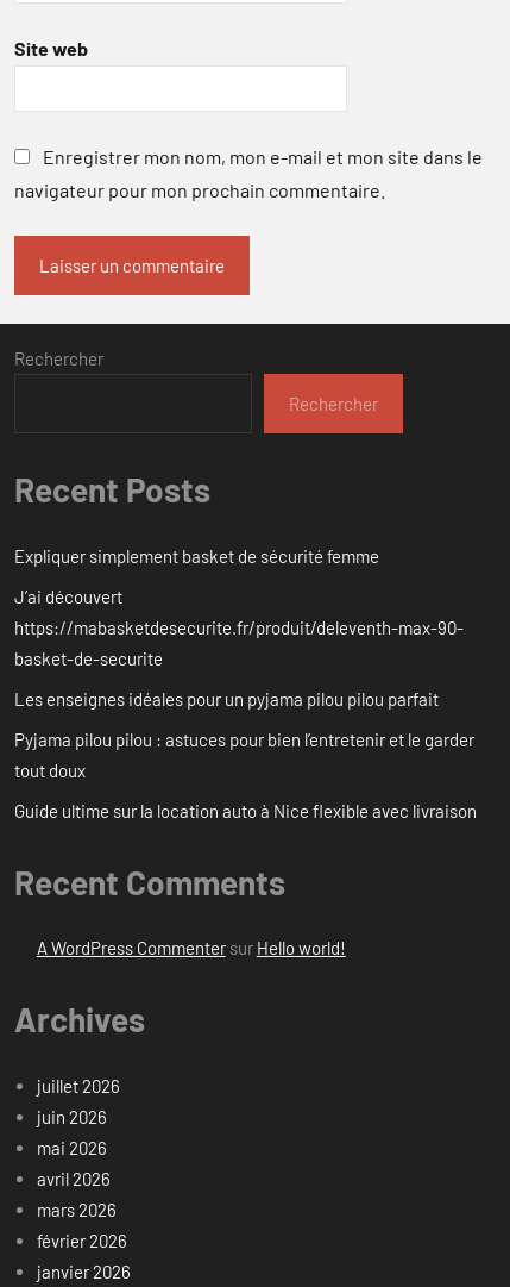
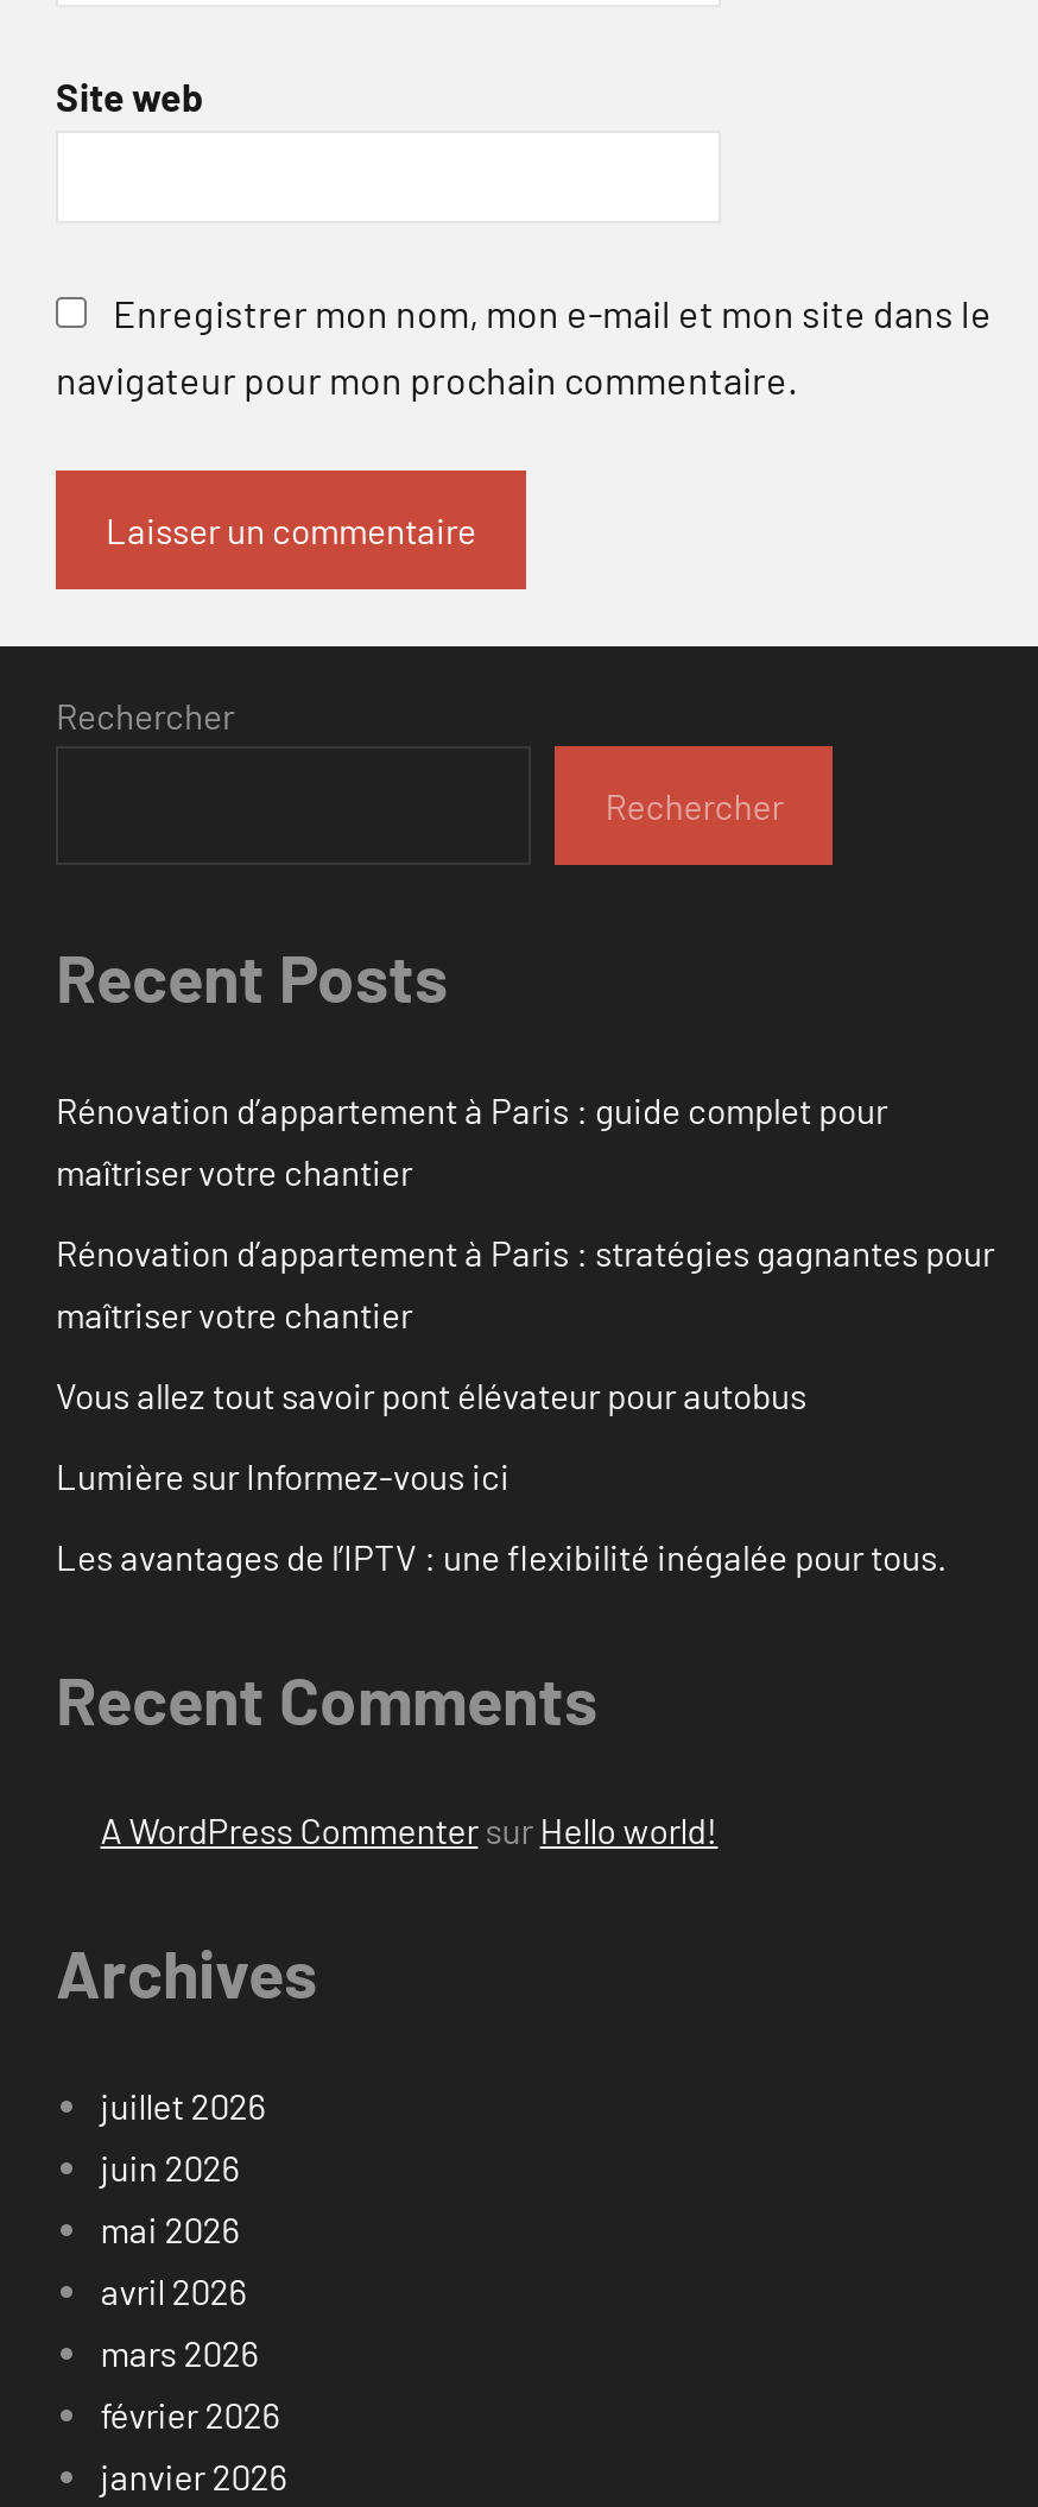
[14,545,379,566] Expliquer simplement basket de sécurité femme -> [56,1088,887,1192] Rénovation d’appartement à Paris : guide complet pour | maîtriser votre chantier
[14,586,464,669] J’ai découvert | https://mabasketdesecurite.fr/produit/deleventh-max-90- | basket-de-securite -> [56,1230,994,1335] Rénovation d’appartement à Paris : stratégies gagnantes pour | maîtriser votre chantier
[14,688,439,709] Les enseignes idéales pour un pyjama pilou pilou parfait -> [56,1373,806,1416] Vous allez tout savoir pont élévateur pour autobus
[14,728,474,781] Pyjama pilou pilou : astuces pour bien l’entretenir et le garder | tout doux -> [56,1454,509,1497] Lumière sur Informez-vous ici
[14,800,477,821] Guide ultime sur la location auto à Nice flexible avec livraison -> [56,1535,947,1577] Les avantages de l’IPTV : une flexibilité inégalée pour tous.

